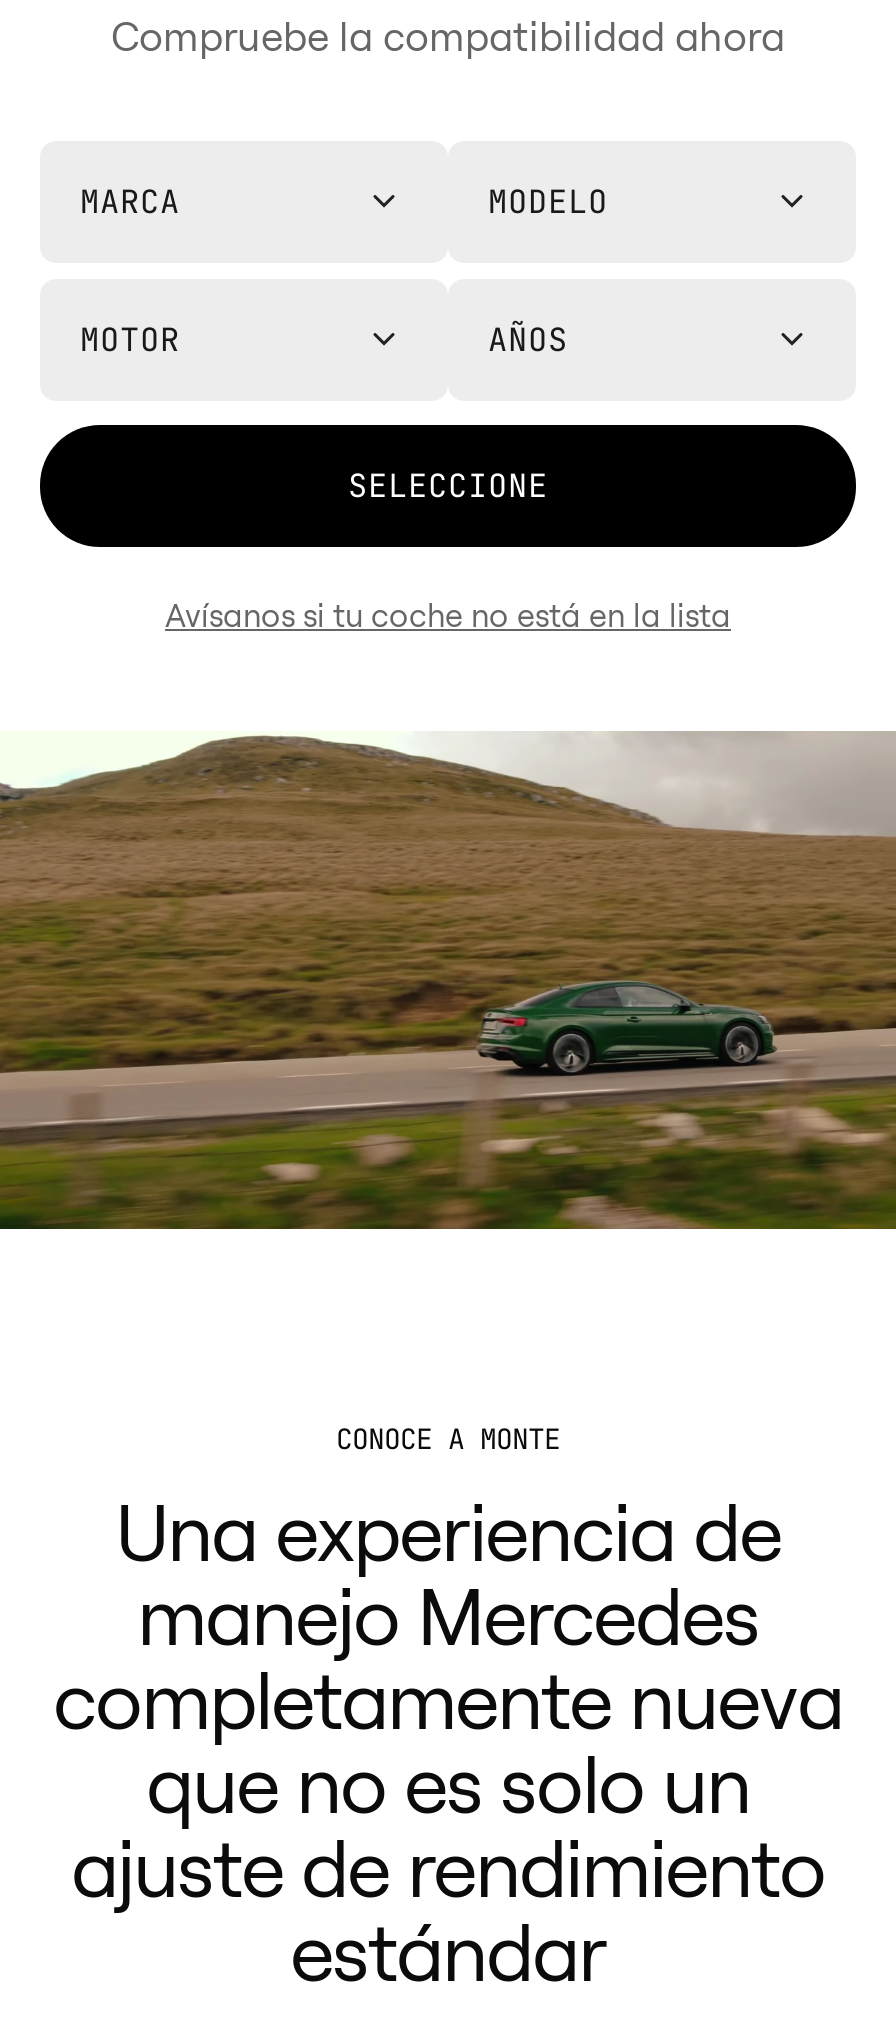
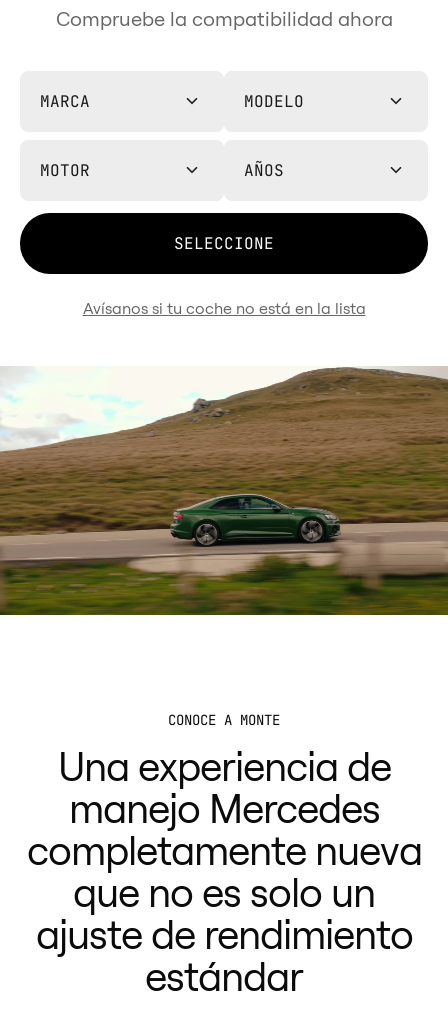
[6,731,890,1229] [image] -> [3,367,445,615] [image]

